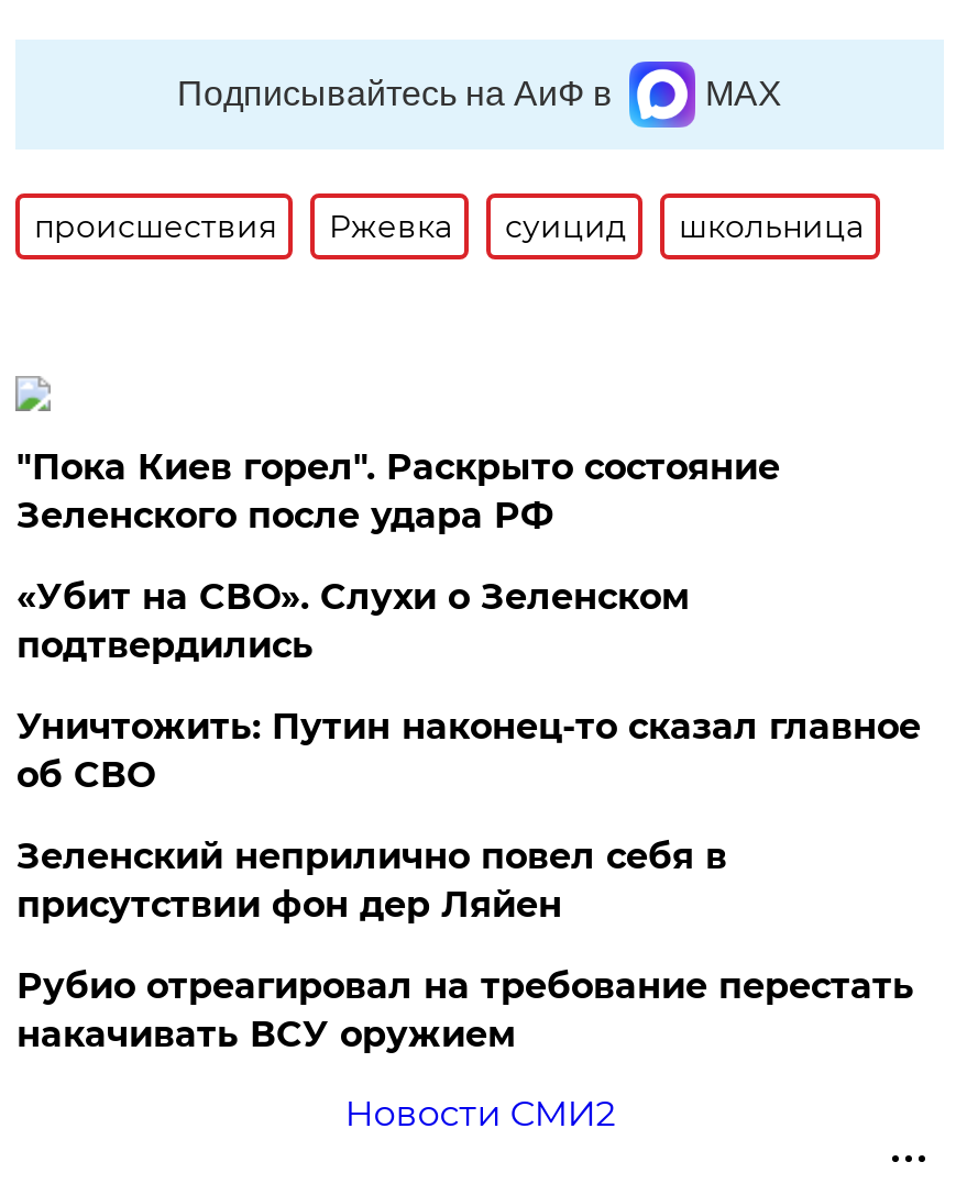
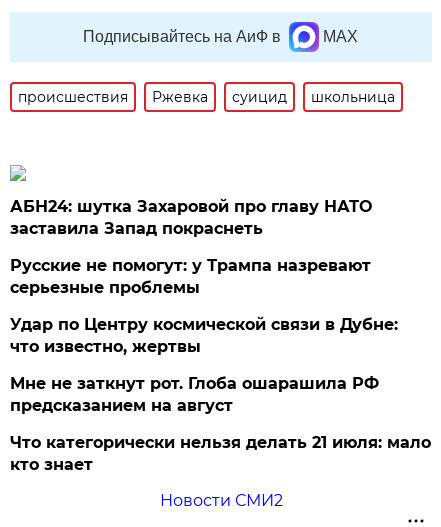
[16,446,780,536] "Пока Киев горел". Раскрыто состояние | Зеленского после удара РФ -> [10,197,372,238] АБН24: шутка Захаровой про главу НАТО | заставила Запад покраснеть
[16,576,690,666] «Убит на СВО». Слухи о Зеленском | подтвердились -> [10,256,371,297] Русские не помогут: у Трампа назревают | серьезные проблемы
[16,706,921,796] Уничтожить: Путин наконец-то сказал главное | об СВО -> [10,315,398,356] Удар по Центру космической связи в Дубне: | что известно, жертвы
[16,836,727,926] Зеленский неприлично повел cебя в | присутствии фон дер Ляйен -> [10,374,379,415] Мне не заткнут рот. Глоба ошарашила РФ | предсказанием на август
[16,965,914,1055] Рубио отреагировал на требование перестать | накачивать ВСУ оружием -> [10,433,431,474] Что категорически нельзя делать 21 июля: мало | кто знает

